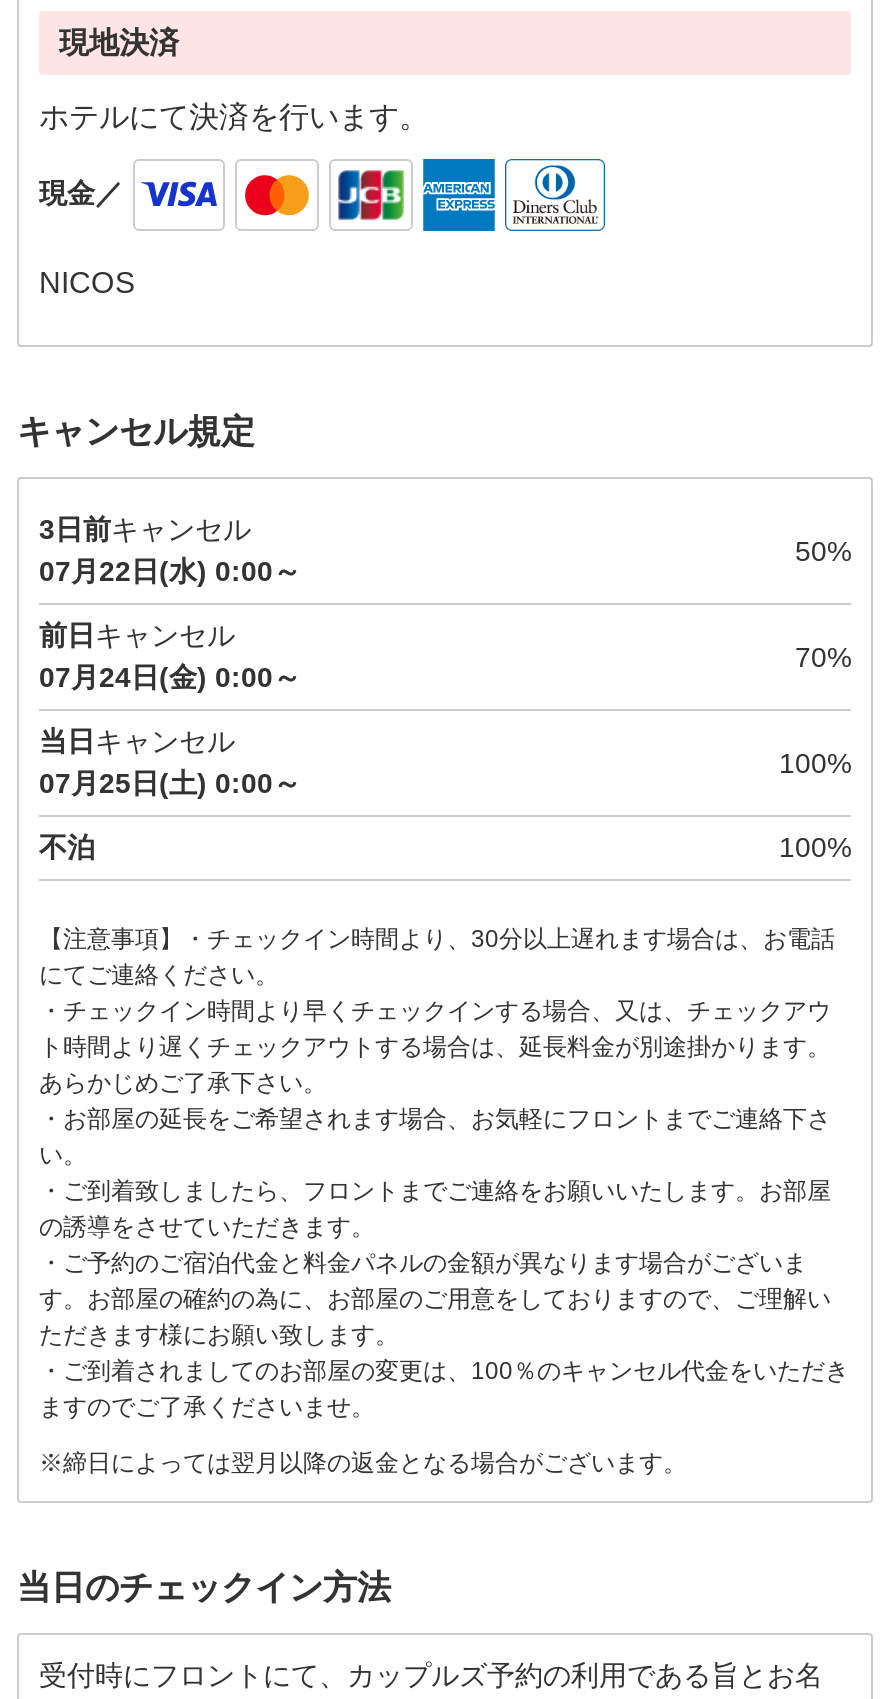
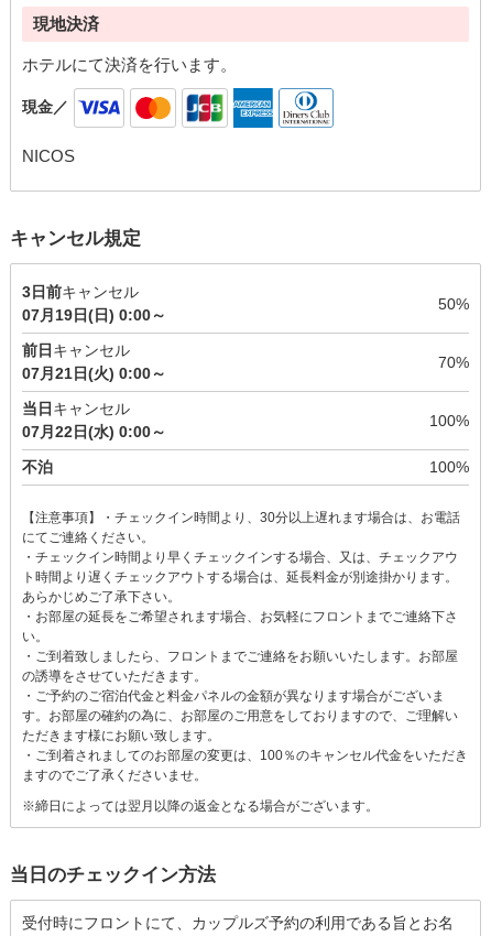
[39,556,301,588] 07月22日(水) 0:00～ -> [22,306,166,324] 07月19日(日) 0:00～
[39,662,301,694] 07月24日(金) 0:00～ -> [22,365,166,382] 07月21日(火) 0:00～
[39,768,301,800] 07月25日(土) 0:00～ -> [22,423,166,441] 07月22日(水) 0:00～

